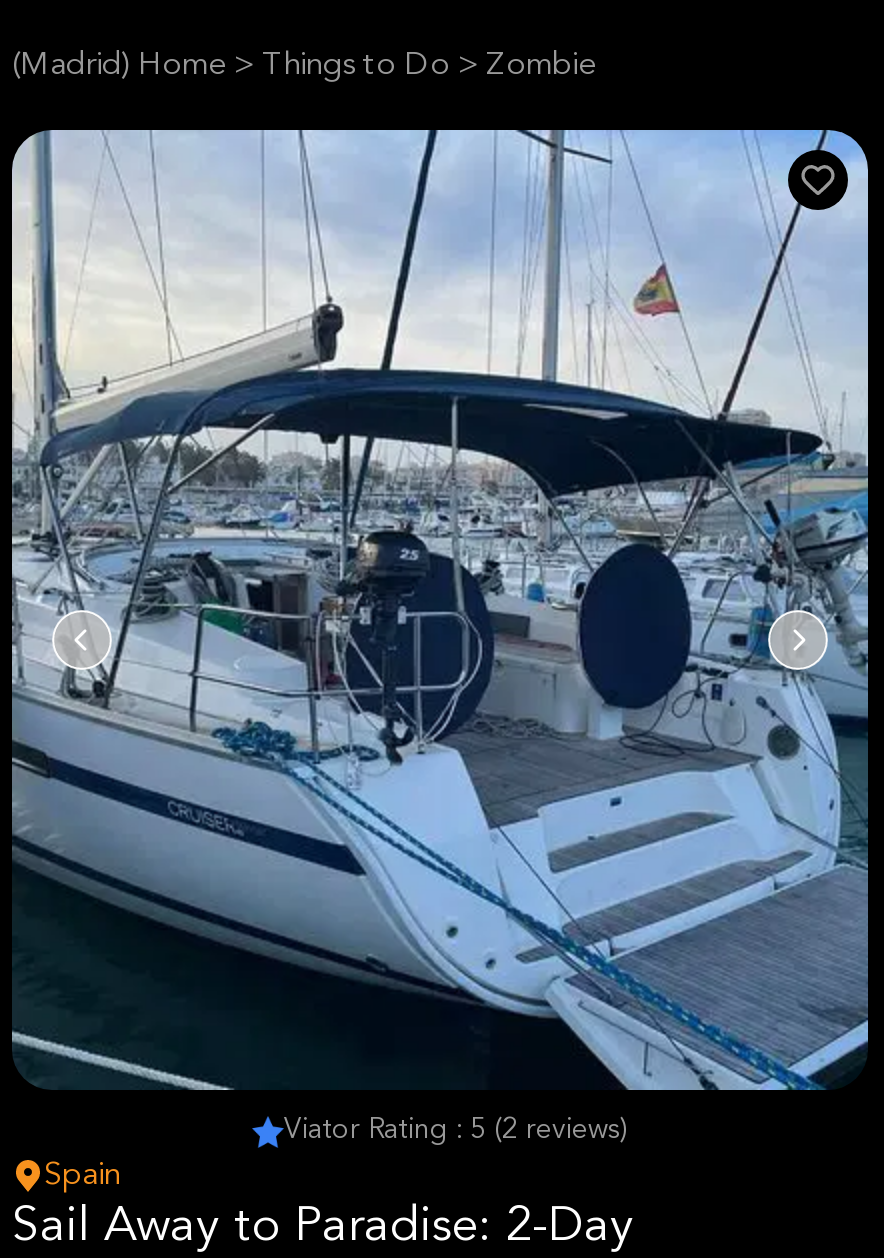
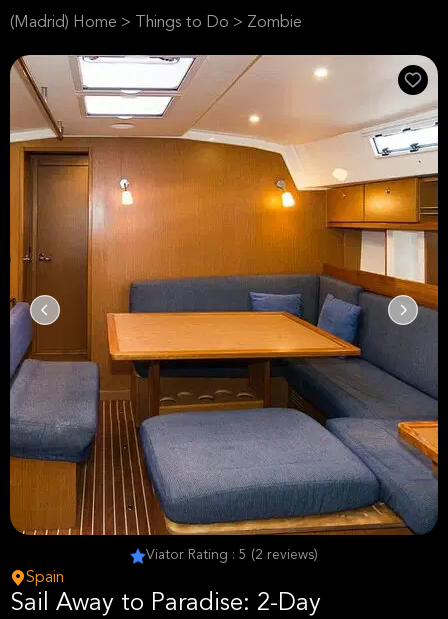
[10,128,870,1092] [image] -> [9,54,439,536] [image]

